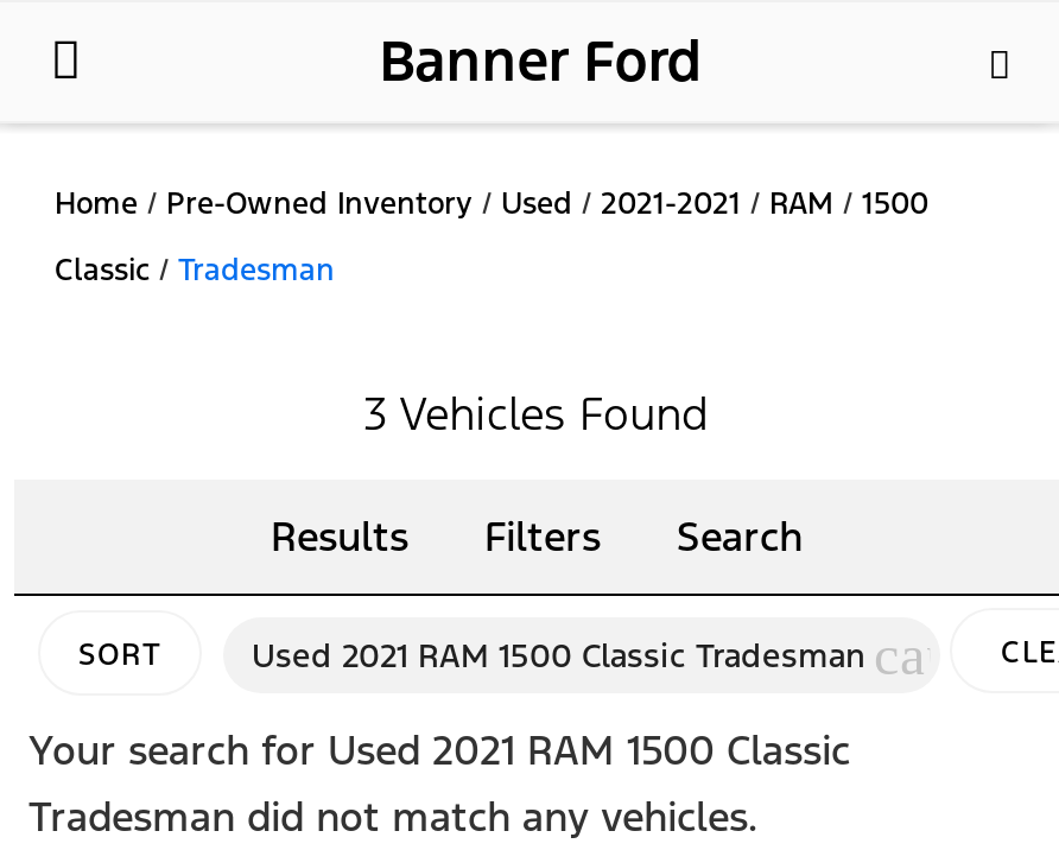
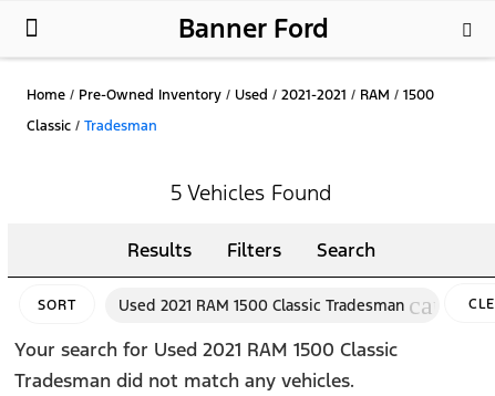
[363,385,710,442] 3 Vehicles Found -> [171,179,332,206] 5 Vehicles Found

